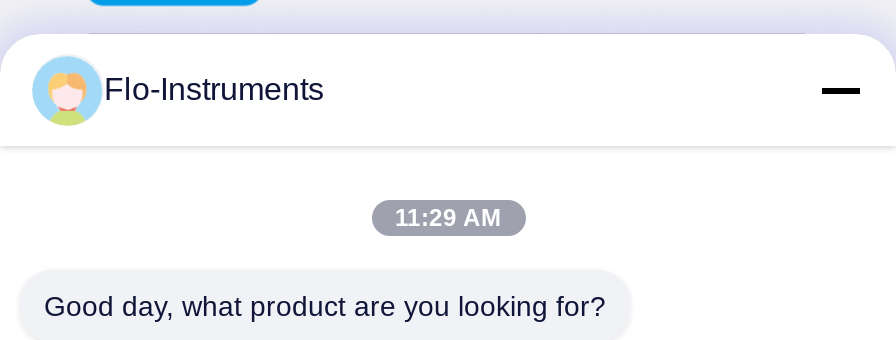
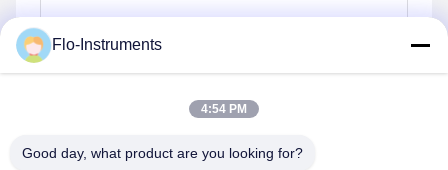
[395,204,501,232] 11:29 AM -> [201,102,247,116] 4:54 PM

